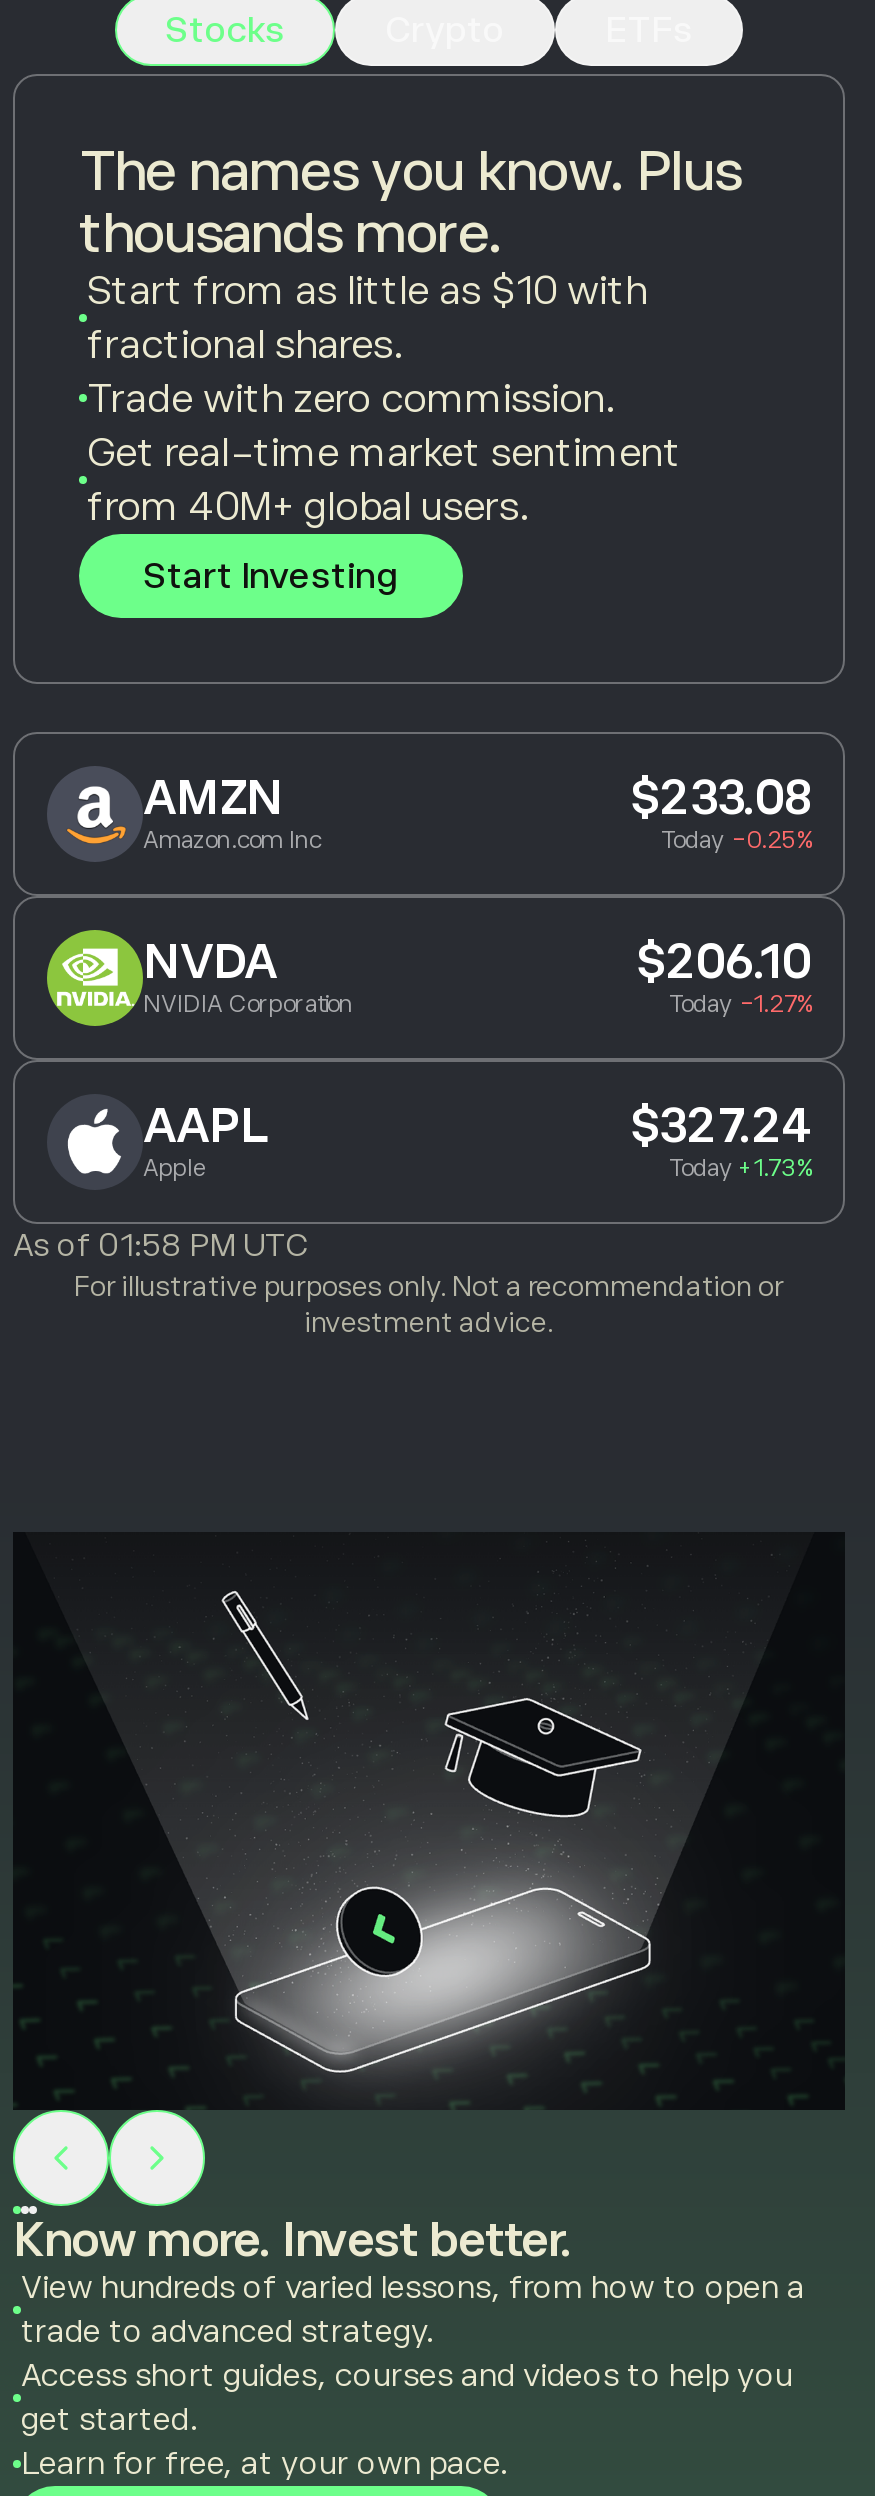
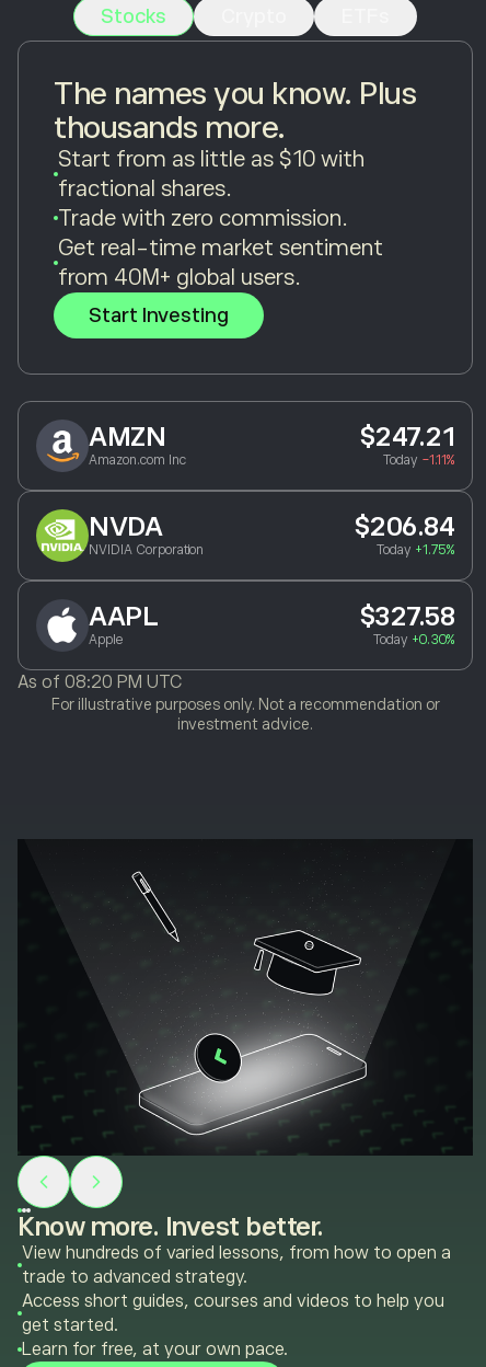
[630,769,811,823] $233.08 -> [358,421,454,451] $247.21
[661,825,811,853] Today -0.25% -> [383,452,454,467] Today -1.11%
[636,933,811,987] $206.10 -> [353,511,454,541] $206.84
[669,989,811,1017] Today -1.27% -> [377,542,454,557] Today +1.75%
[630,1097,811,1151] $327.24 -> [358,601,454,631] $327.58
[669,1153,811,1181] Today +1.73% -> [373,632,454,647] Today +0.30%
[13,1227,307,1263] As of 01:58 PM UTC -> [18,672,182,692] As of 08:20 PM UTC

